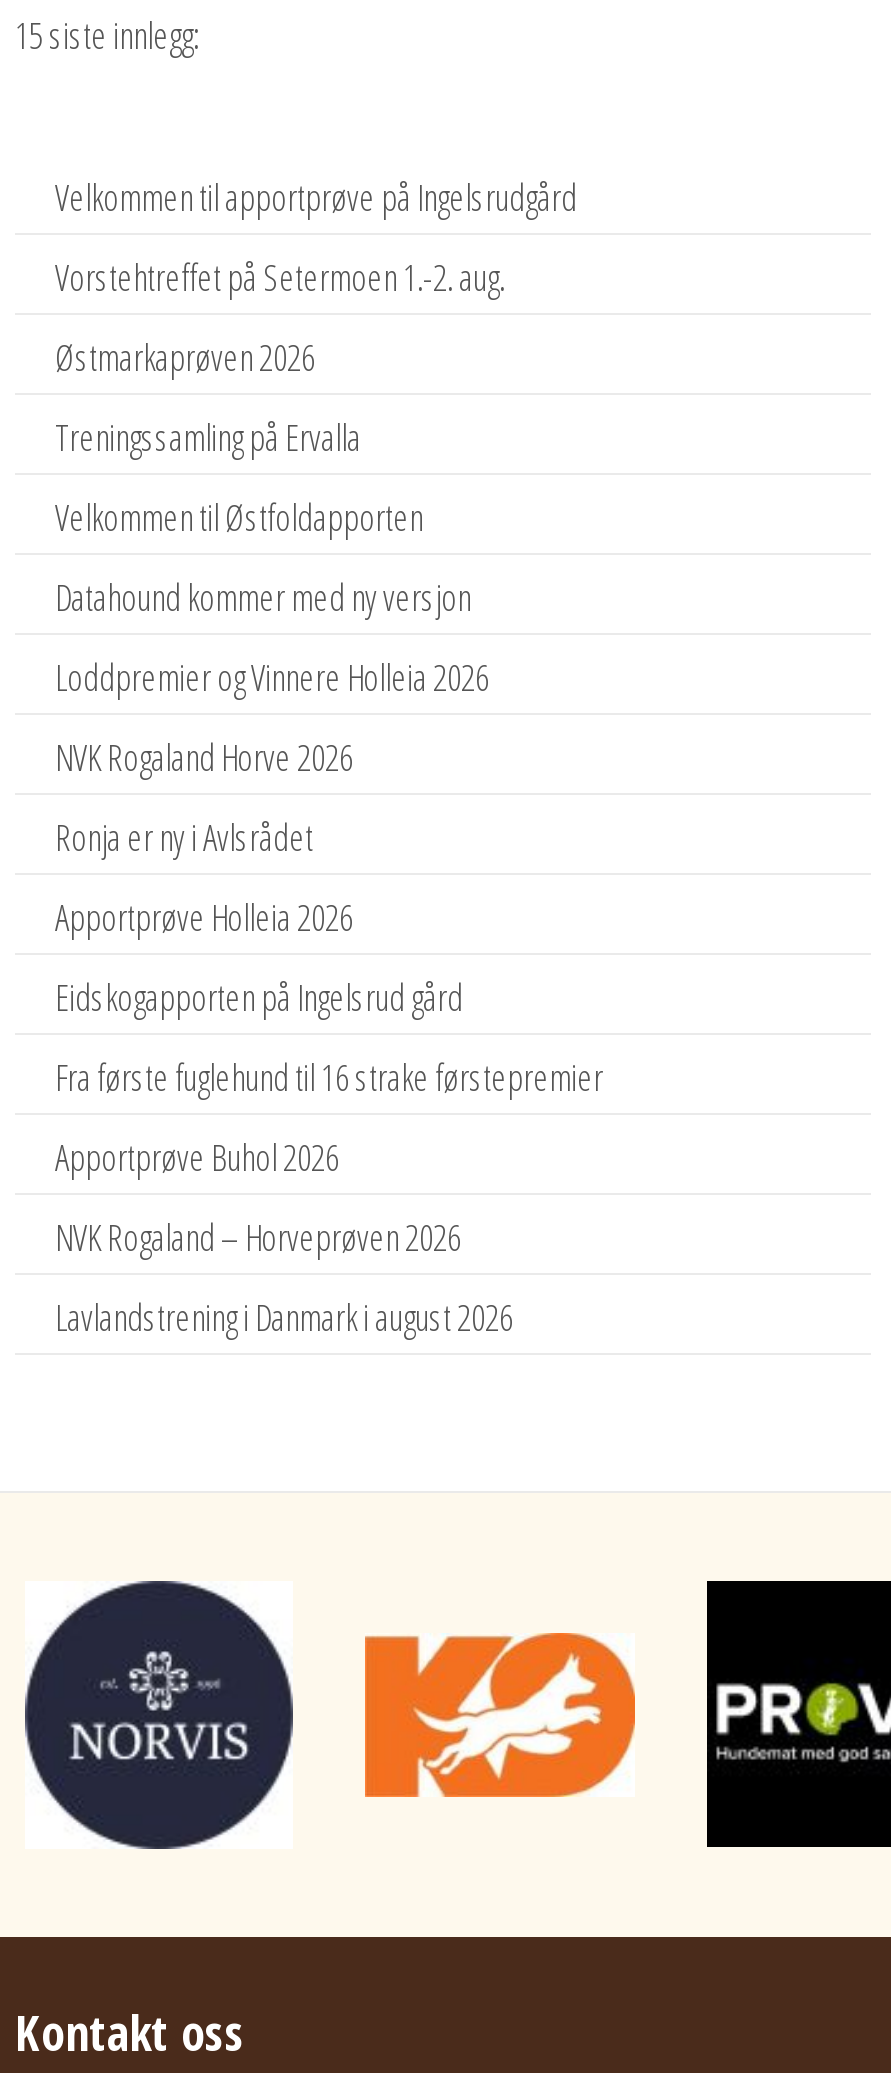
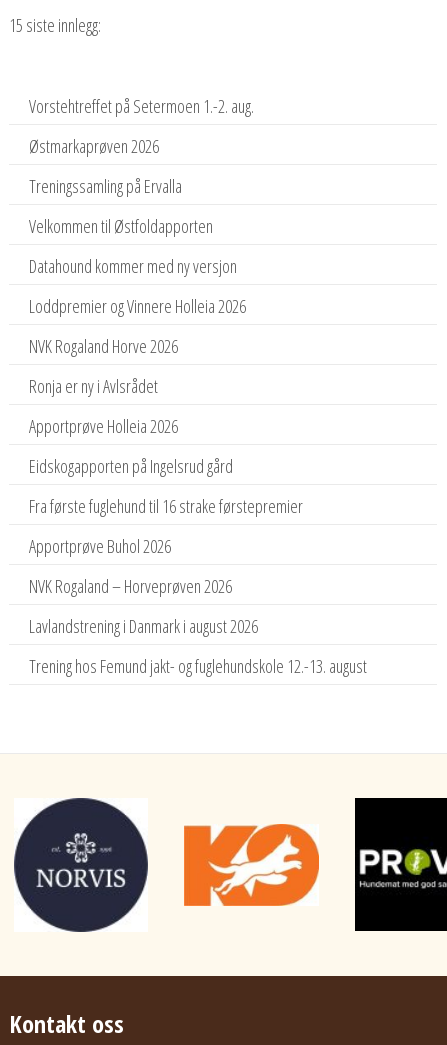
[55,173,577,221] Velkommen til apportprøve på Ingelsrudgård -> none
moved [55,253,603,1341] -> [29,94,303,638]: Vorstehtreffet på Setermoen 1.-2. aug. | Østmarkaprøven 2026 | Treningssamling på Ervalla | ... | NVK Rogaland – Horveprøven 2026 | Lavlandstrening i Danmark i august 2026
none -> [29,654,367,678] Trening hos Femund jakt- og fuglehundskole 12.-13. august

